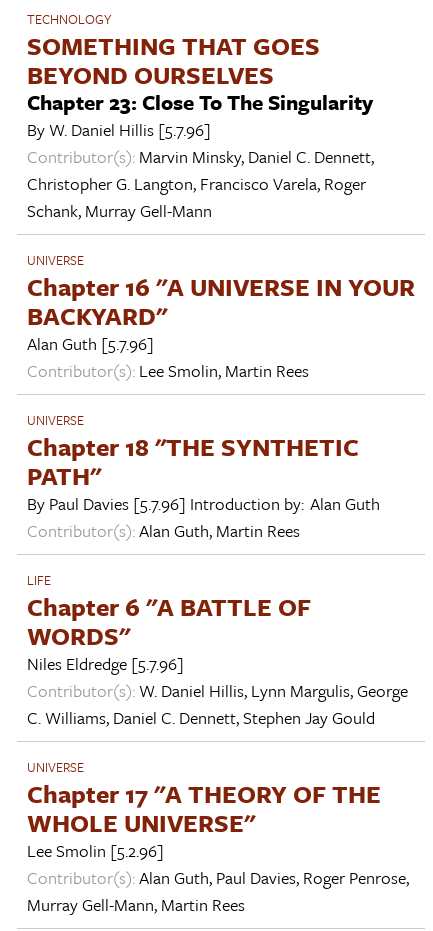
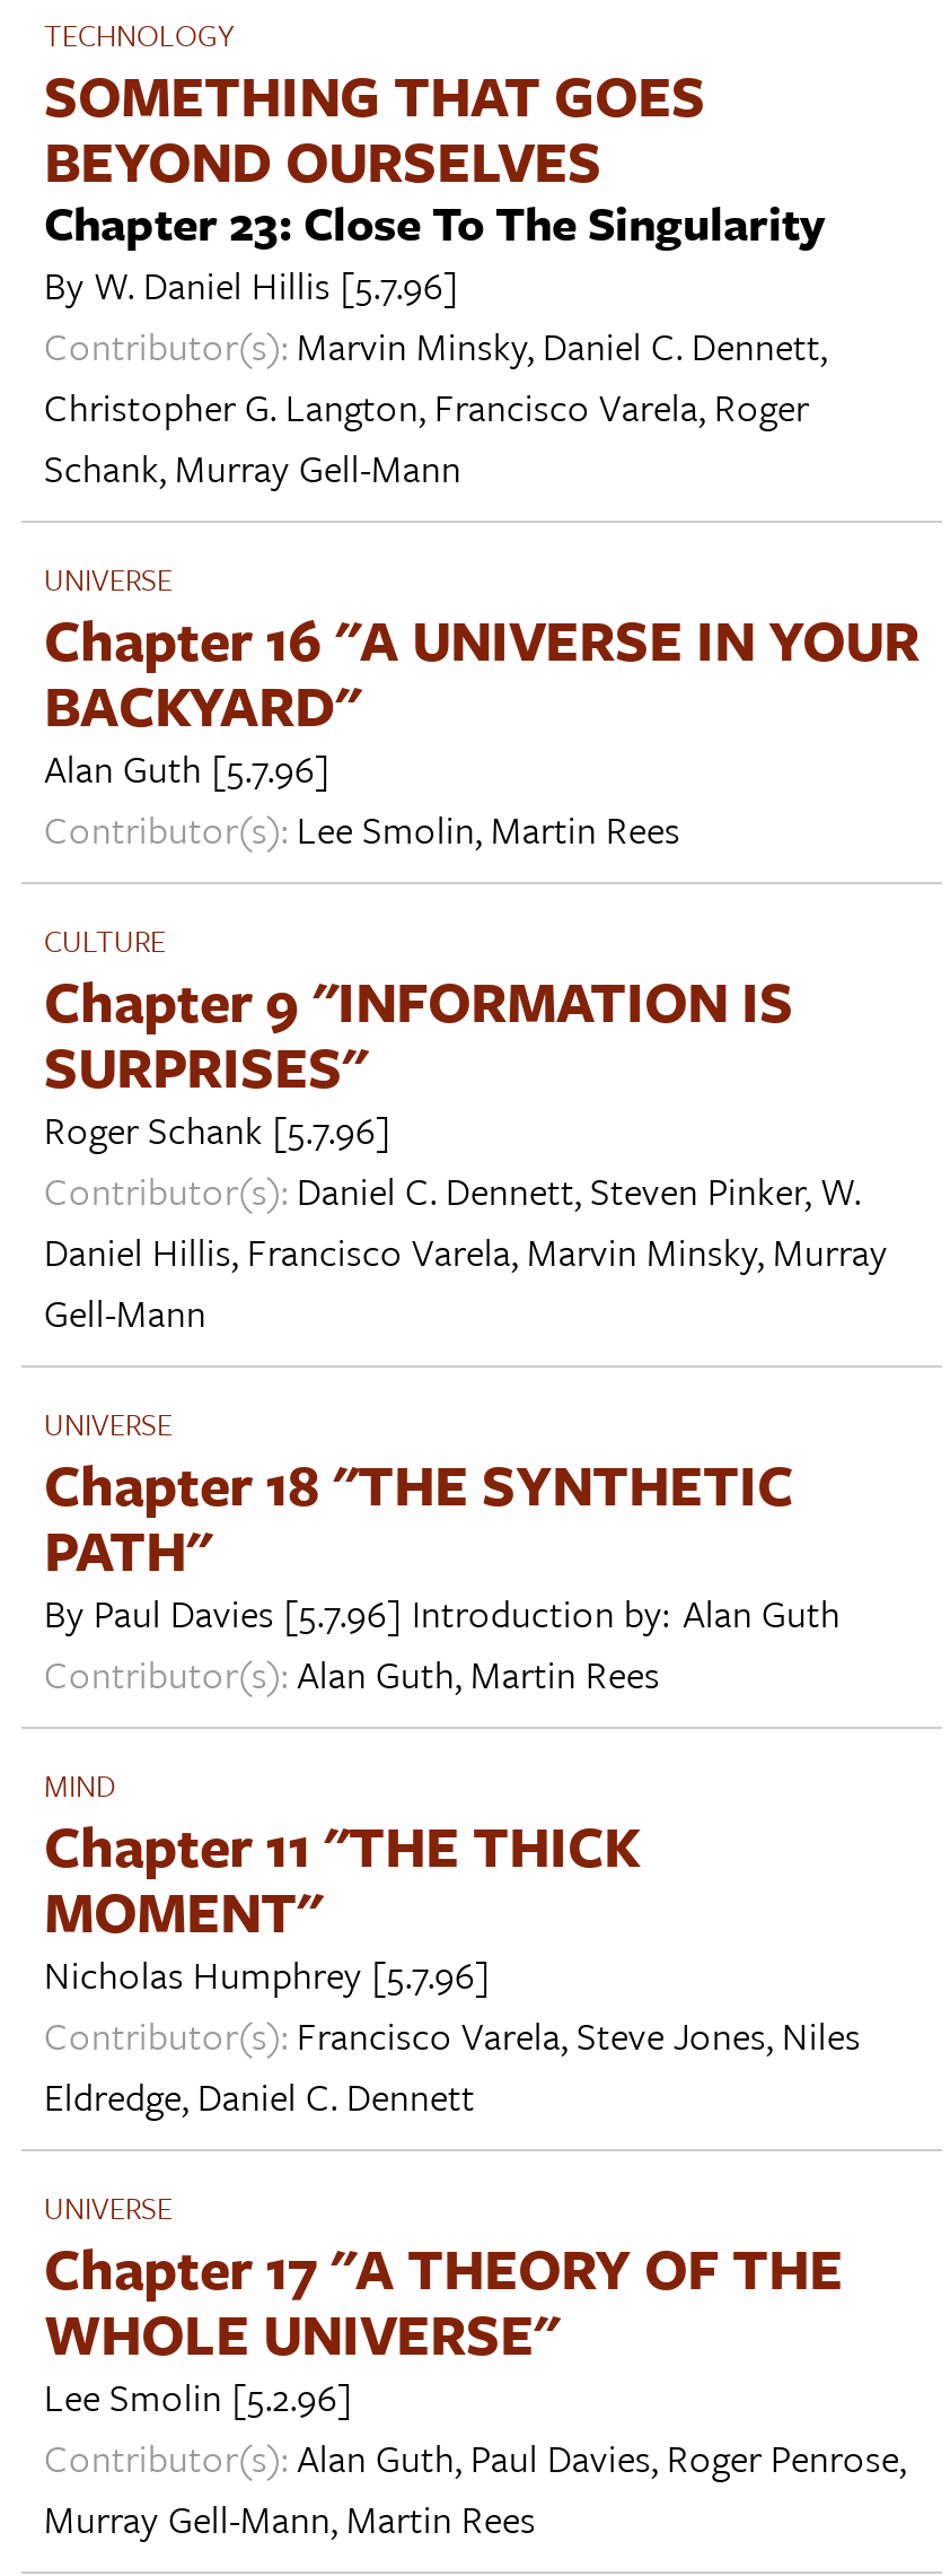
none -> [44,917,888,1340] CULTURE | Chapter 9 "INFORMATION IS | SURPRISES" | Roger Schank [5.7.96] | Contributor(s): Daniel C. Dennett, Steven Pinker, W. | Daniel Hillis, Francisco Varela, Marvin Minsky, Murray | Gell-Mann
[27,570,408,730] LIFE | Chapter 6 "A BATTLE OF | WORDS" | Niles Eldredge [5.7.96] | Contributor(s): W. Daniel Hillis, Lynn Margulis, George | C. Williams, Daniel C. Dennett, Stephen Jay Gould -> [44,1762,861,2124] MIND | Chapter 11 "THE THICK | MOMENT" | Nicholas Humphrey [5.7.96] | Contributor(s): Francisco Varela, Steve Jones, Niles | Eldredge, Daniel C. Dennett

